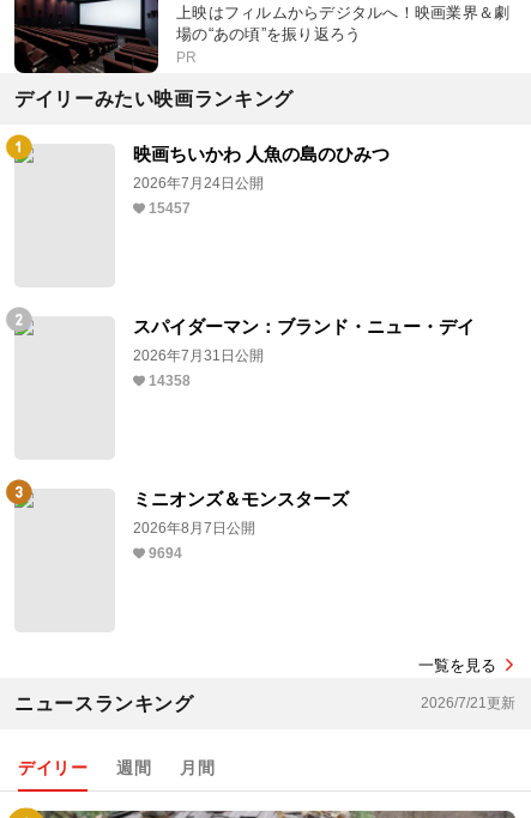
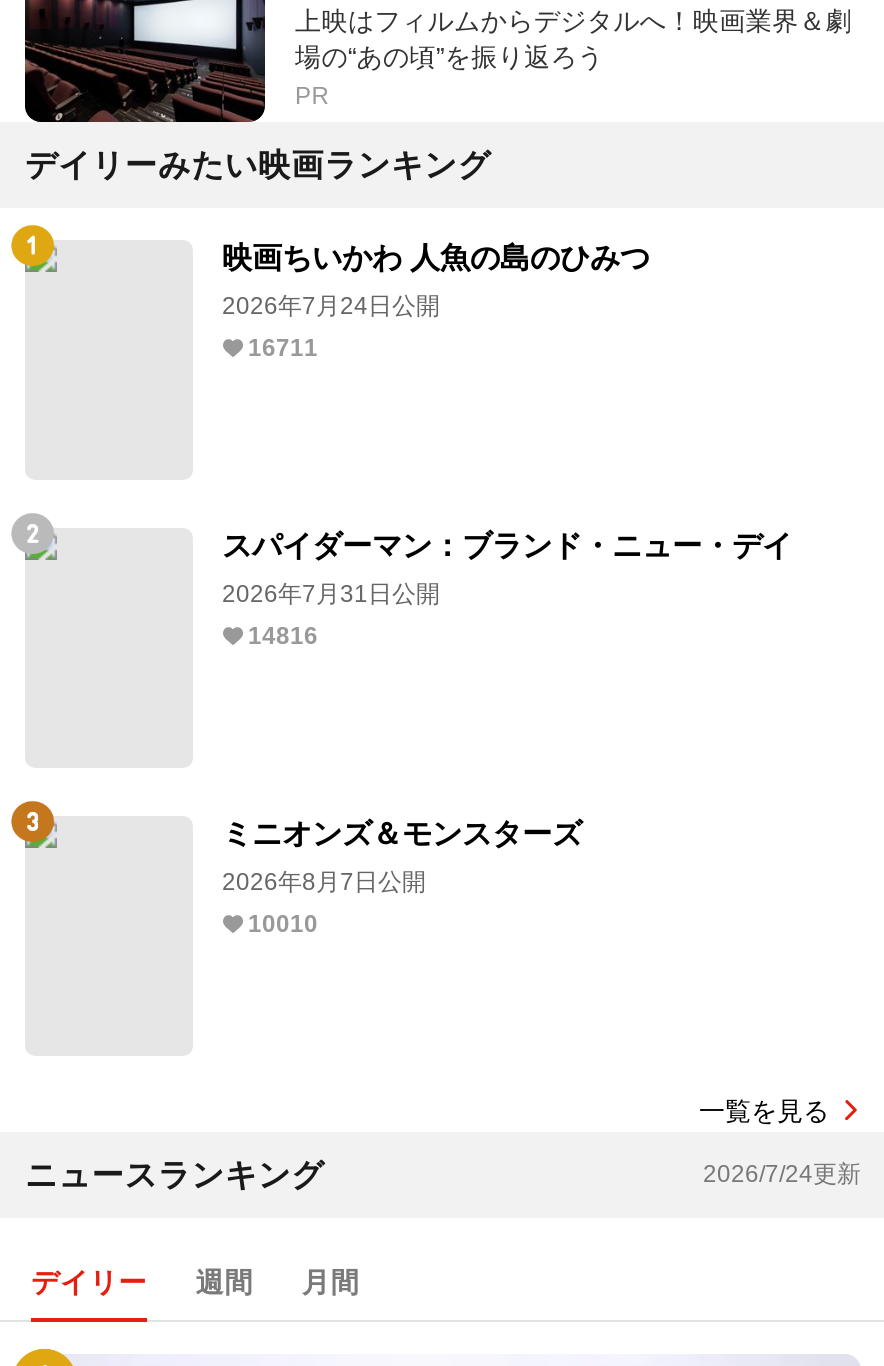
[148,200,190,217] 15457 -> [248,334,318,362] 16711
[148,372,190,389] 14358 -> [248,622,318,650] 14816
[148,545,182,562] 9694 -> [248,910,318,938] 10010
[421,695,515,711] 2026/7/21更新 -> [703,1160,861,1188] 2026/7/24更新

